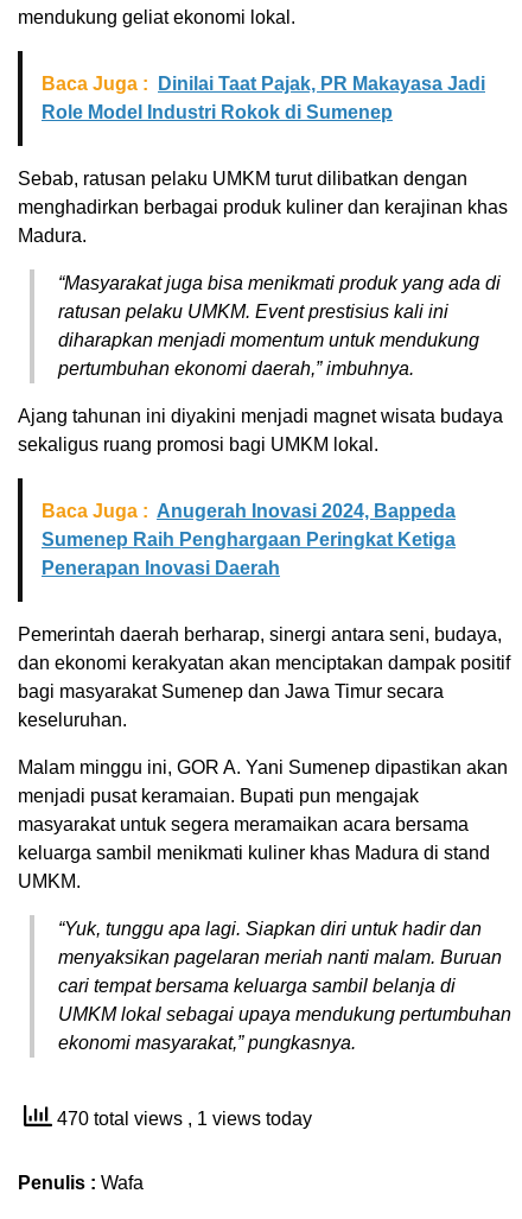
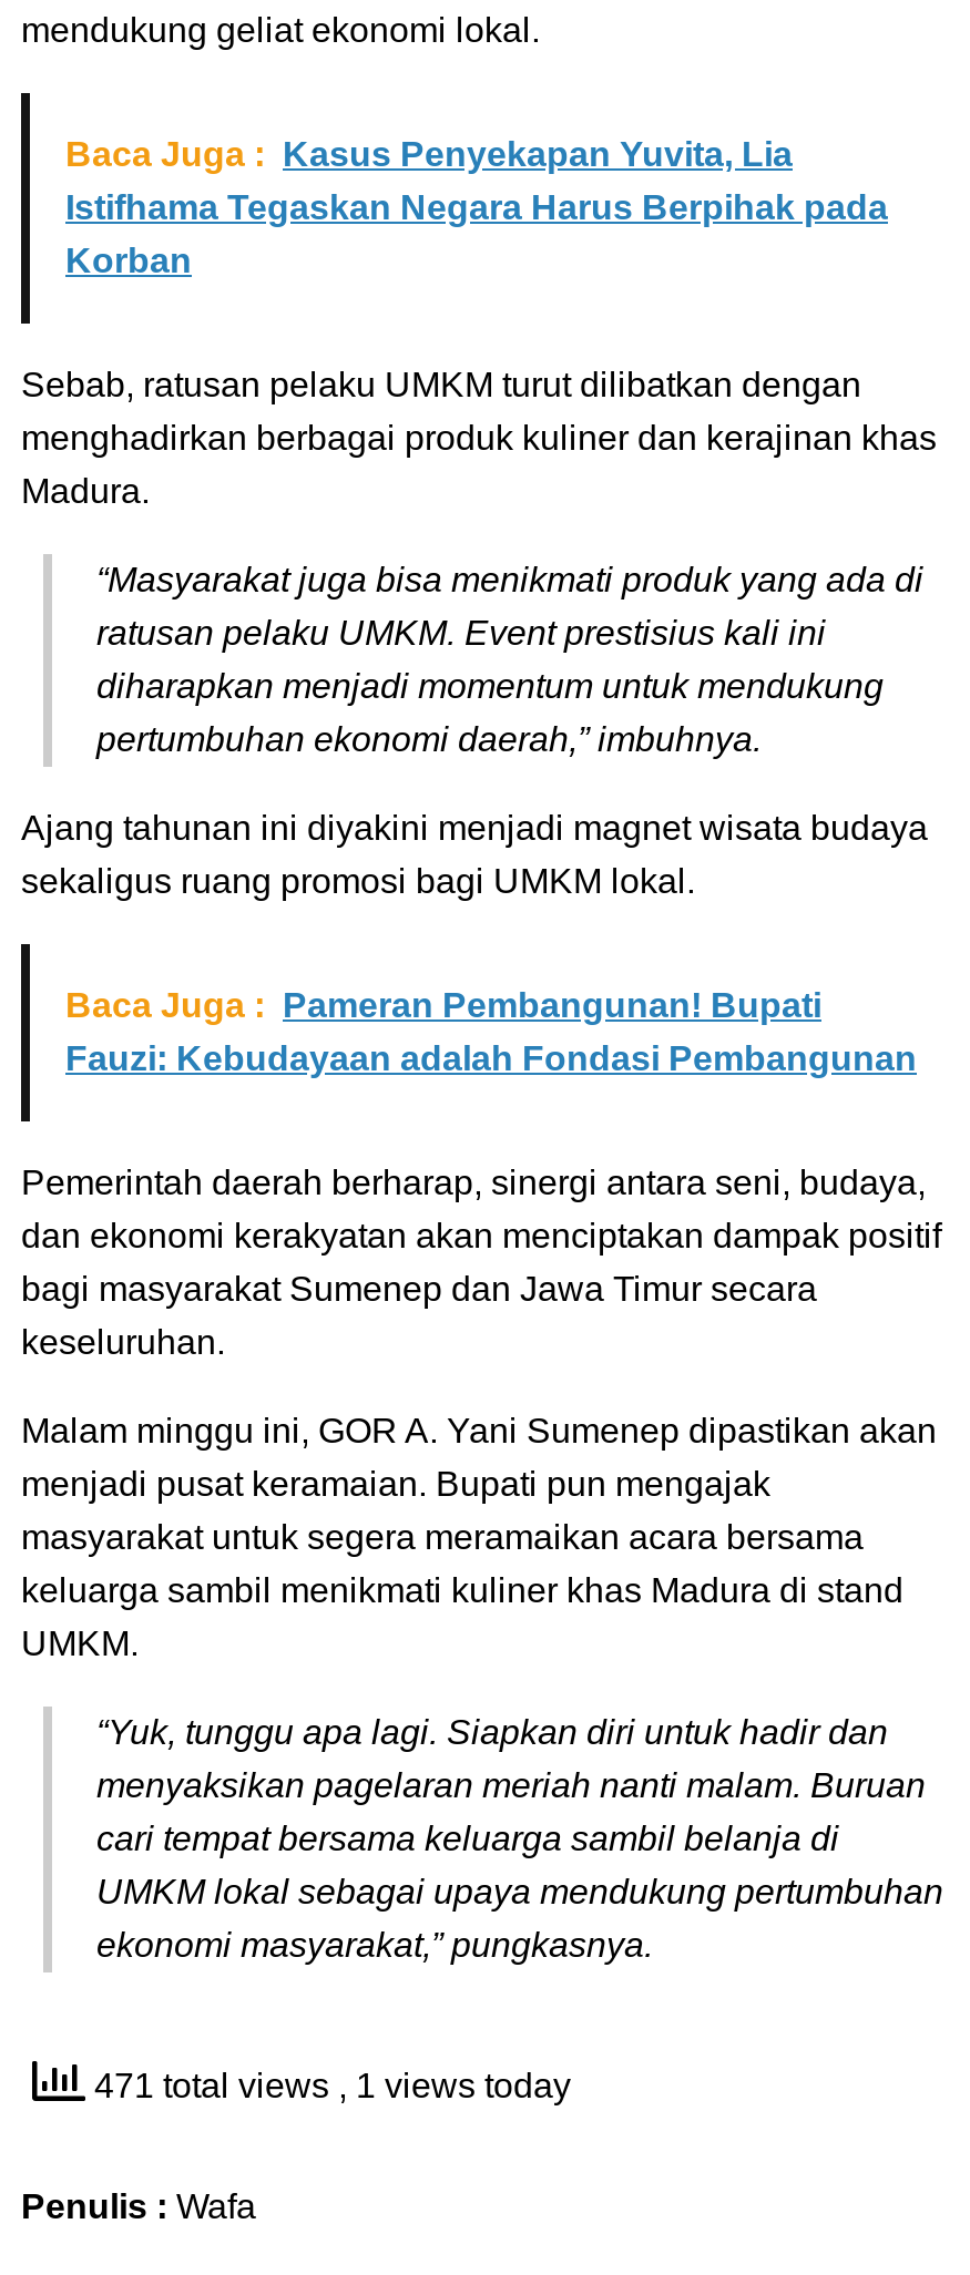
[42,73,485,122] Baca Juga : Dinilai Taat Pajak, PR Makayasa Jadi | Role Model Industri Rokok di Sumenep -> [65,135,888,279] Baca Juga : Kasus Penyekapan Yuvita, Lia | Istifhama Tegaskan Negara Harus Berpihak pada | Korban
moved [18,168,508,454] -> [21,365,937,899]: Sebab, ratusan pelaku UMKM turut dilibatkan dengan | menghadirkan berbagai produk kuliner dan kerajinan khas | Madura. | ... | Ajang tahunan ini diyakini menjadi magnet wisata budaya | sekaligus ruang promosi bagi UMKM lokal.
[42,501,456,578] Baca Juga : Anugerah Inovasi 2024, Bappeda | Sumenep Raih Penghargaan Peringkat Ketiga | Penerapan Inovasi Daerah -> [65,986,917,1077] Baca Juga : Pameran Pembangunan! Bupati | Fauzi: Kebudayaan adalah Fondasi Pembangunan
[52,1108,312,1128] 470 total views, 1 views today -> [85,2067,571,2105] 471 total views, 1 views today

